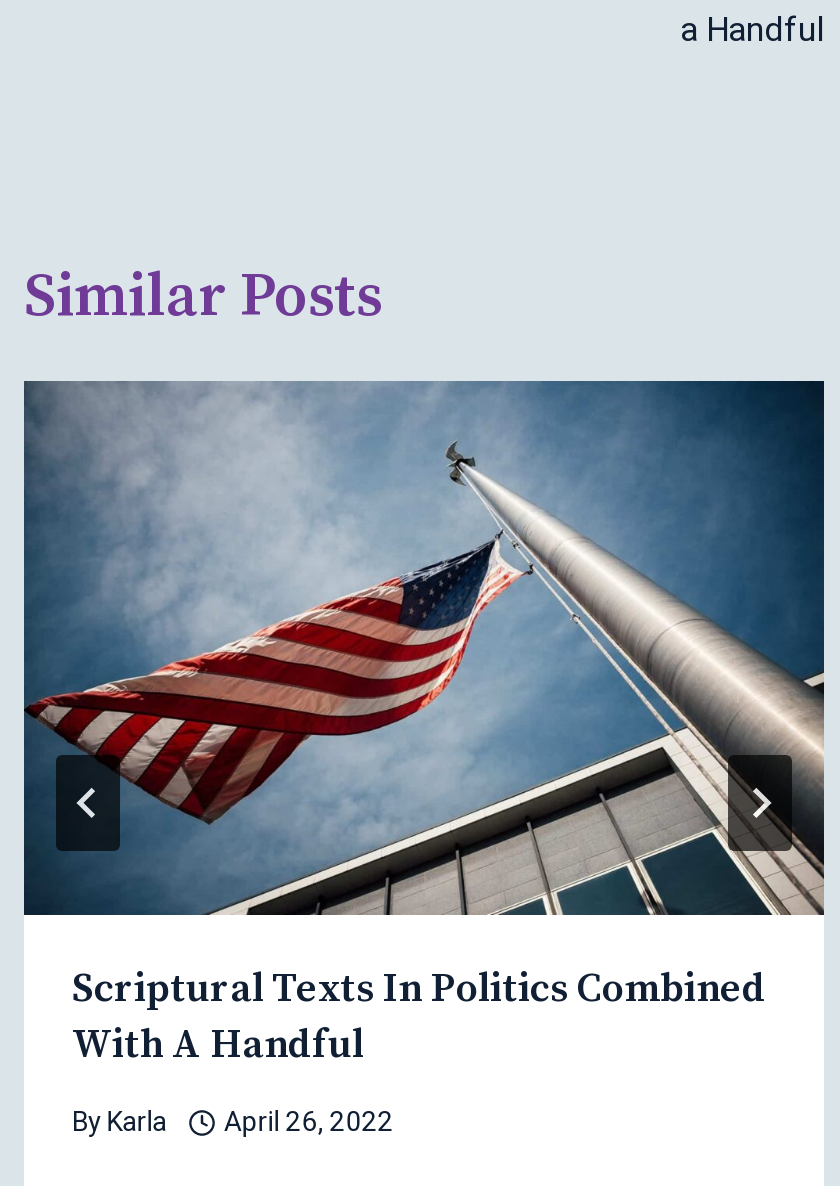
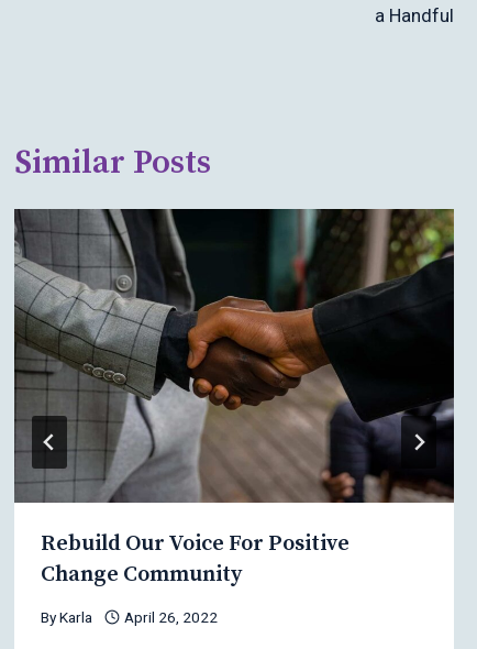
[24,380,826,1070] [image] | Scriptural Texts In Politics Combined | With A Handful -> [14,208,455,589] [image] | Rebuild Our Voice For Positive | Change Community

